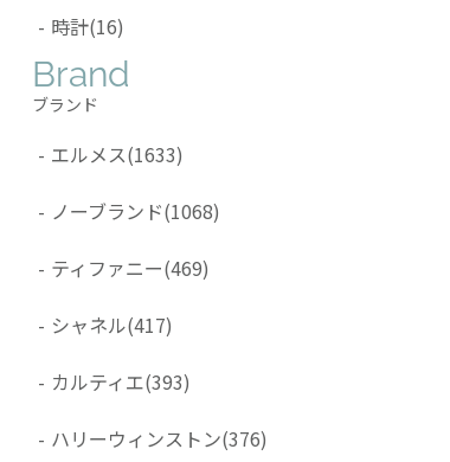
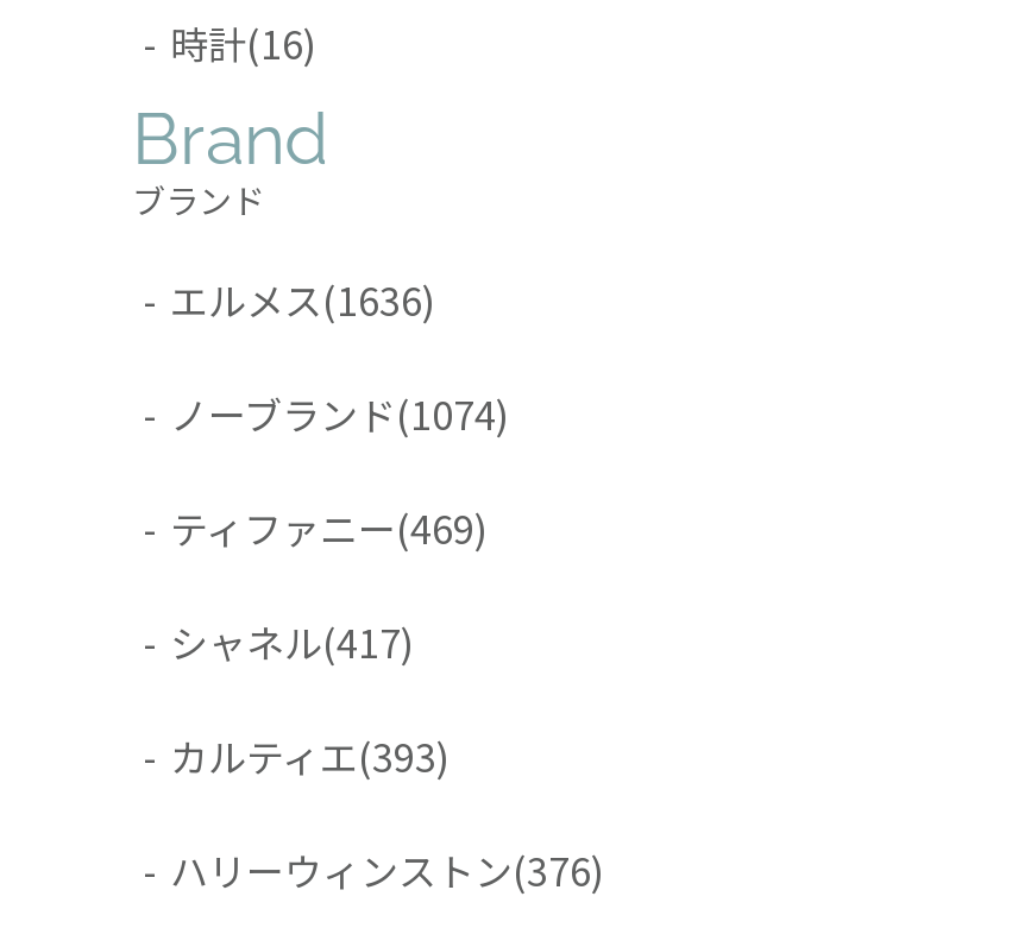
[38,139,184,168] - エルメス(1633) -> [144,270,436,327] - エルメス(1636)
[38,196,220,225] - ノーブランド(1068) -> [144,384,510,441] - ノーブランド(1074)

